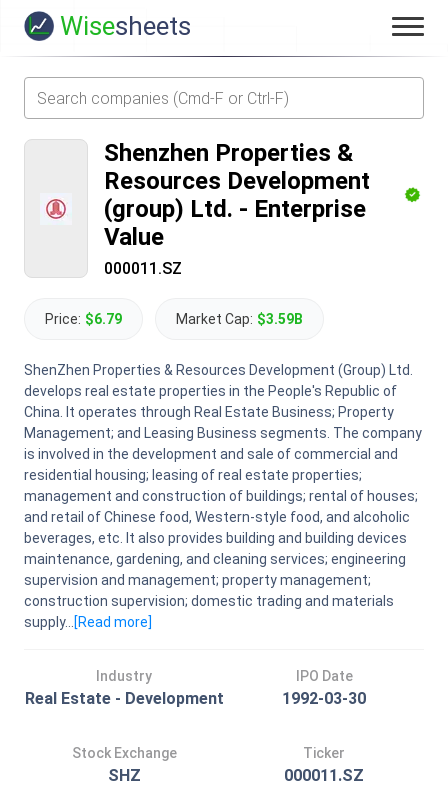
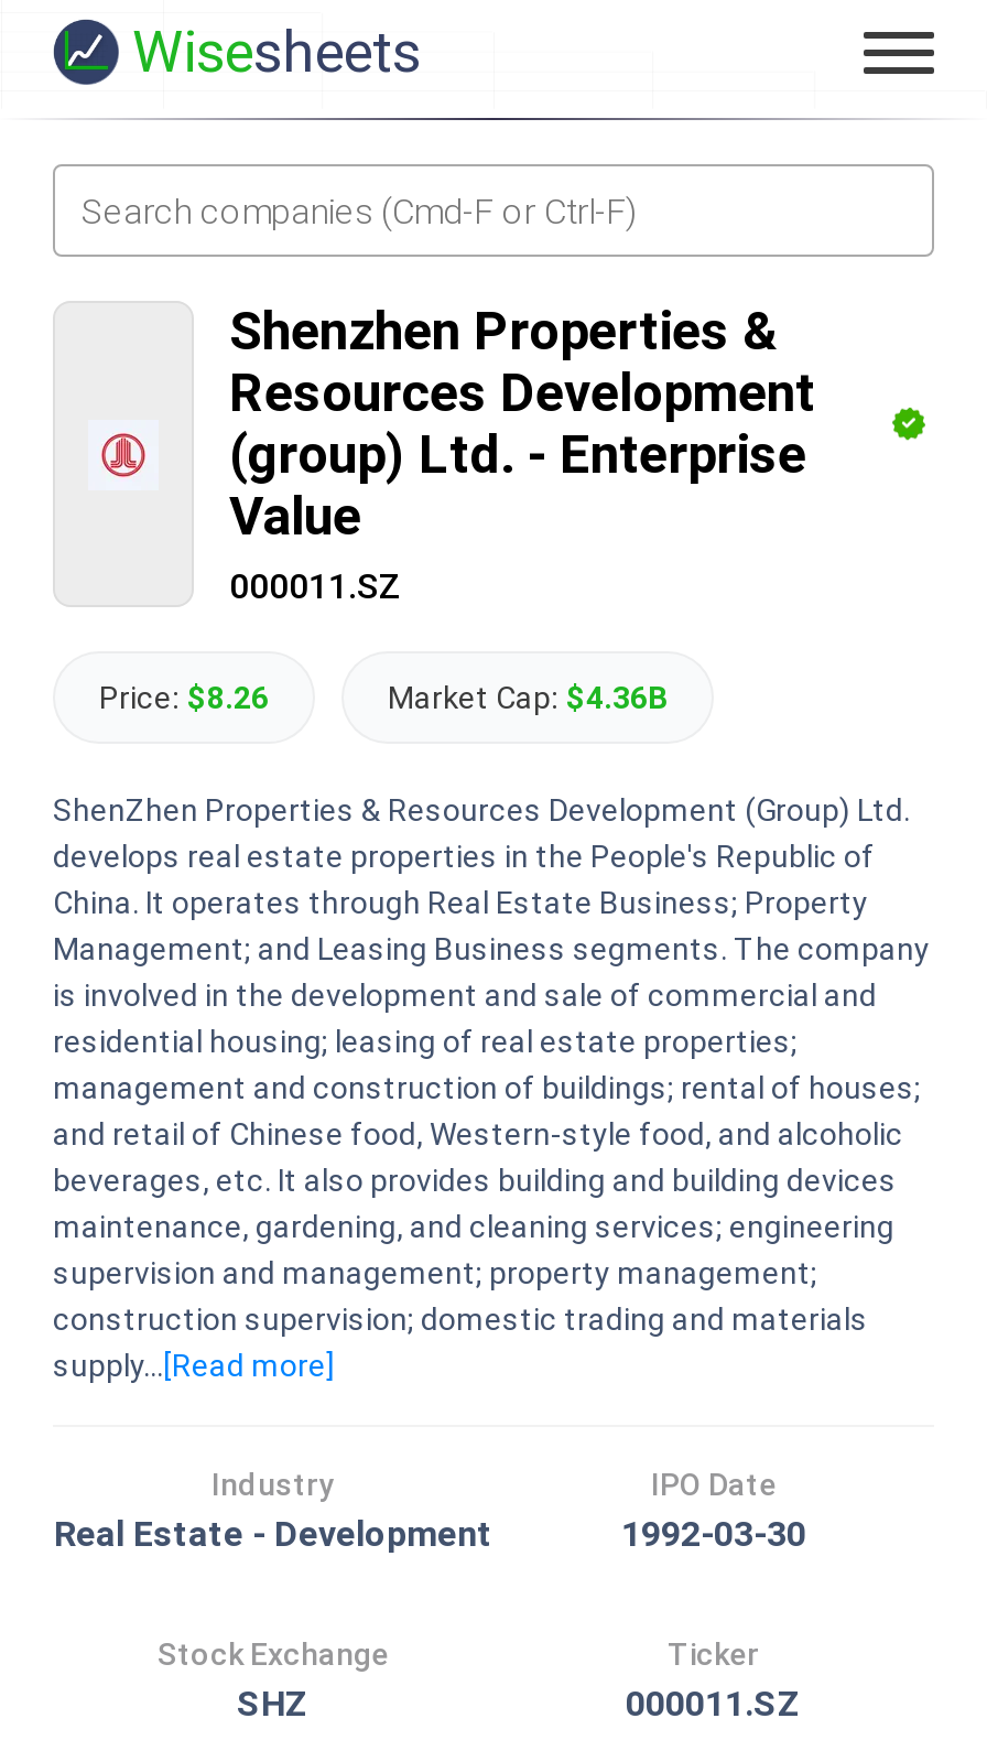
[45,311,122,327] Price: $6.79 -> [99,680,269,715] Price: $8.26
[176,311,303,327] Market Cap: $3.59B -> [388,680,668,715] Market Cap: $4.36B

